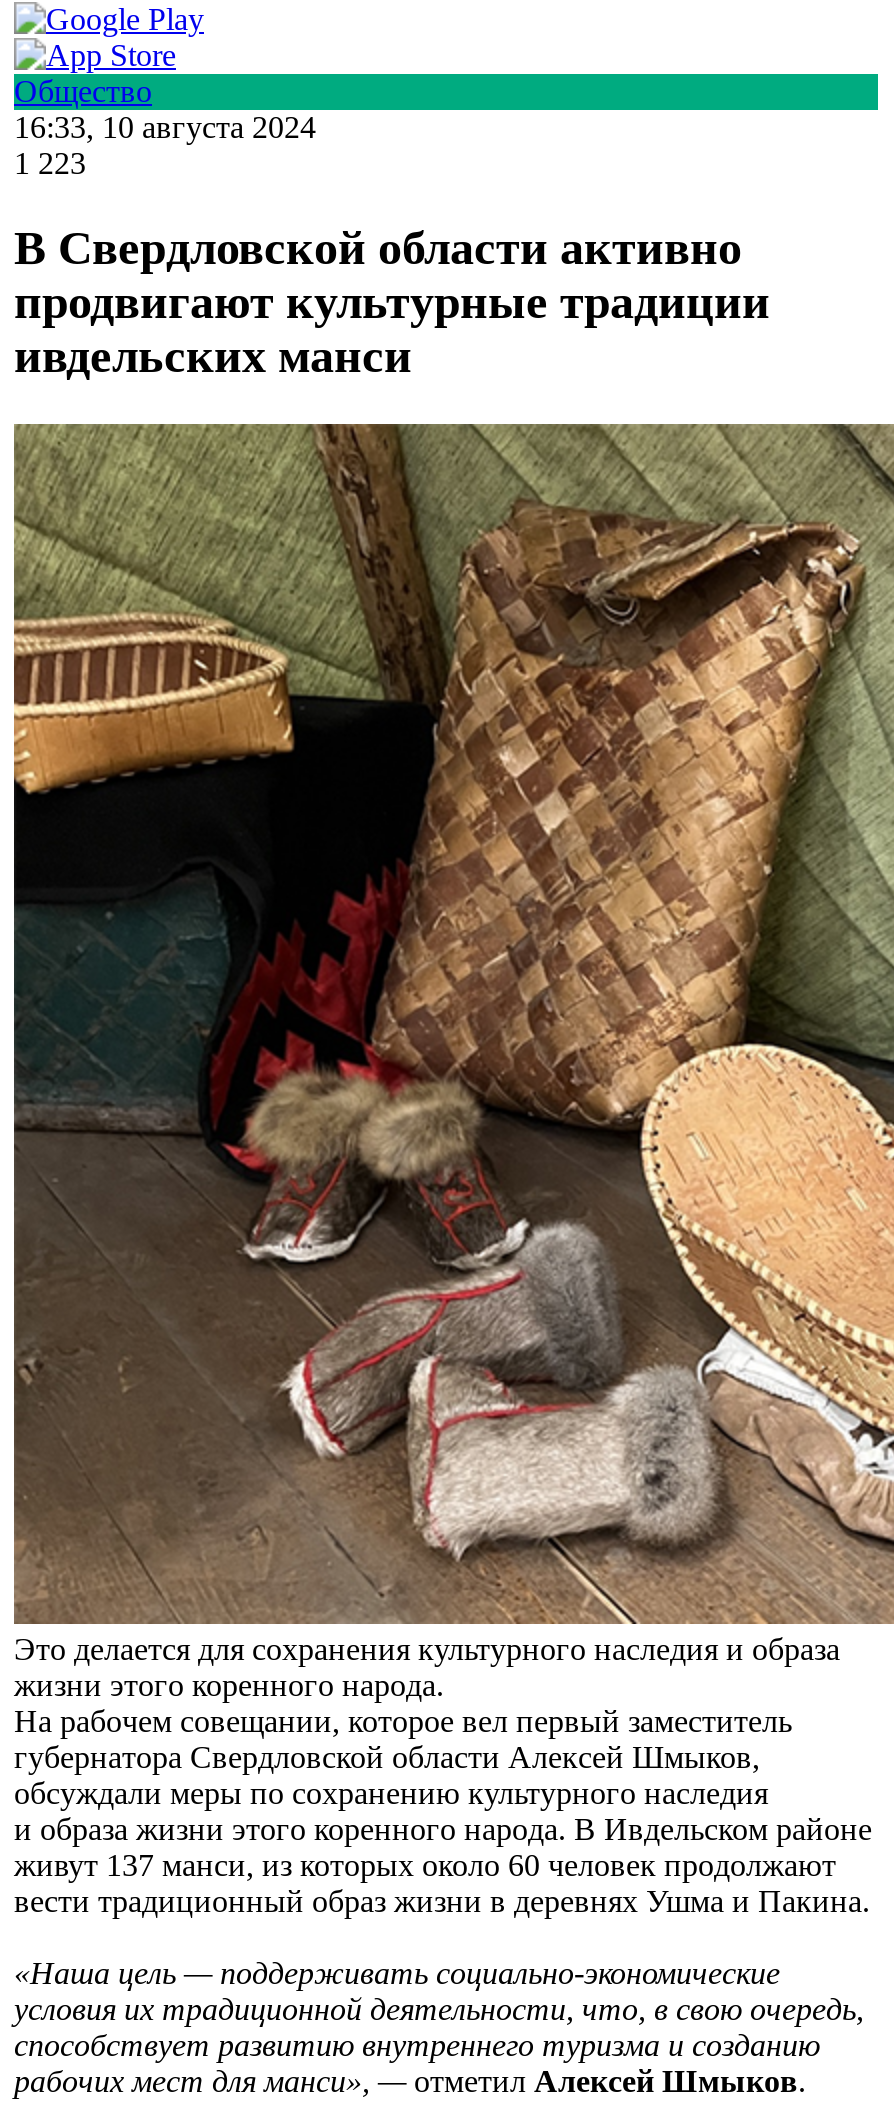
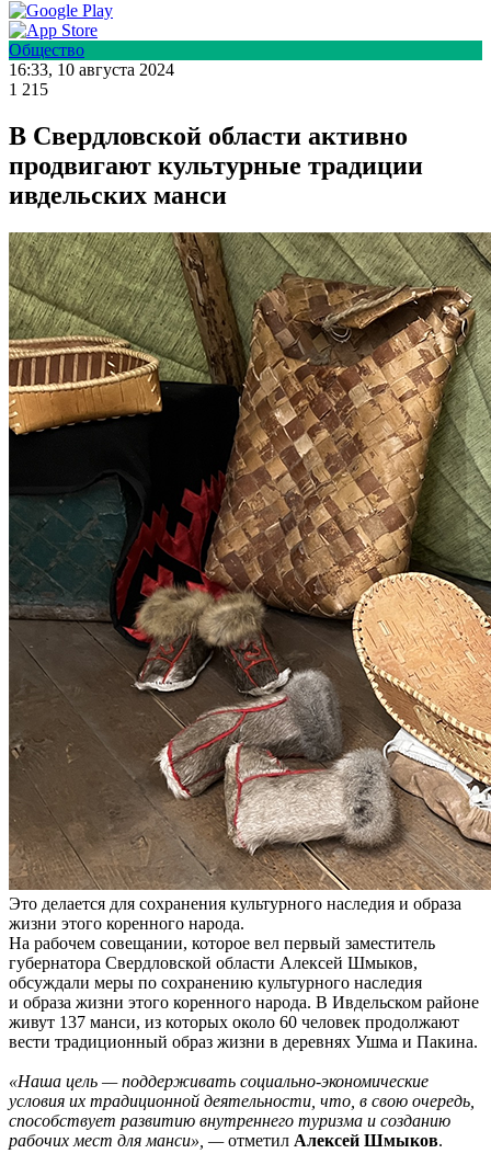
[14,147,86,181] 1 223 -> [9,80,48,99] 1 215

